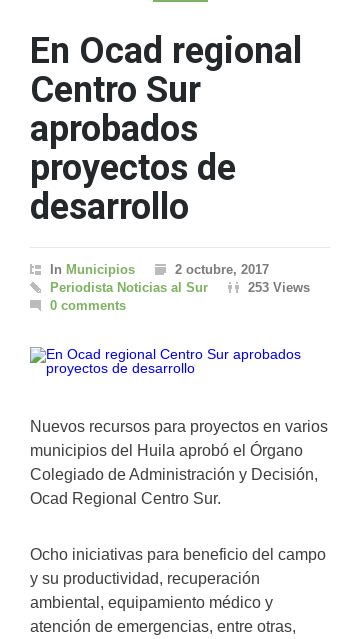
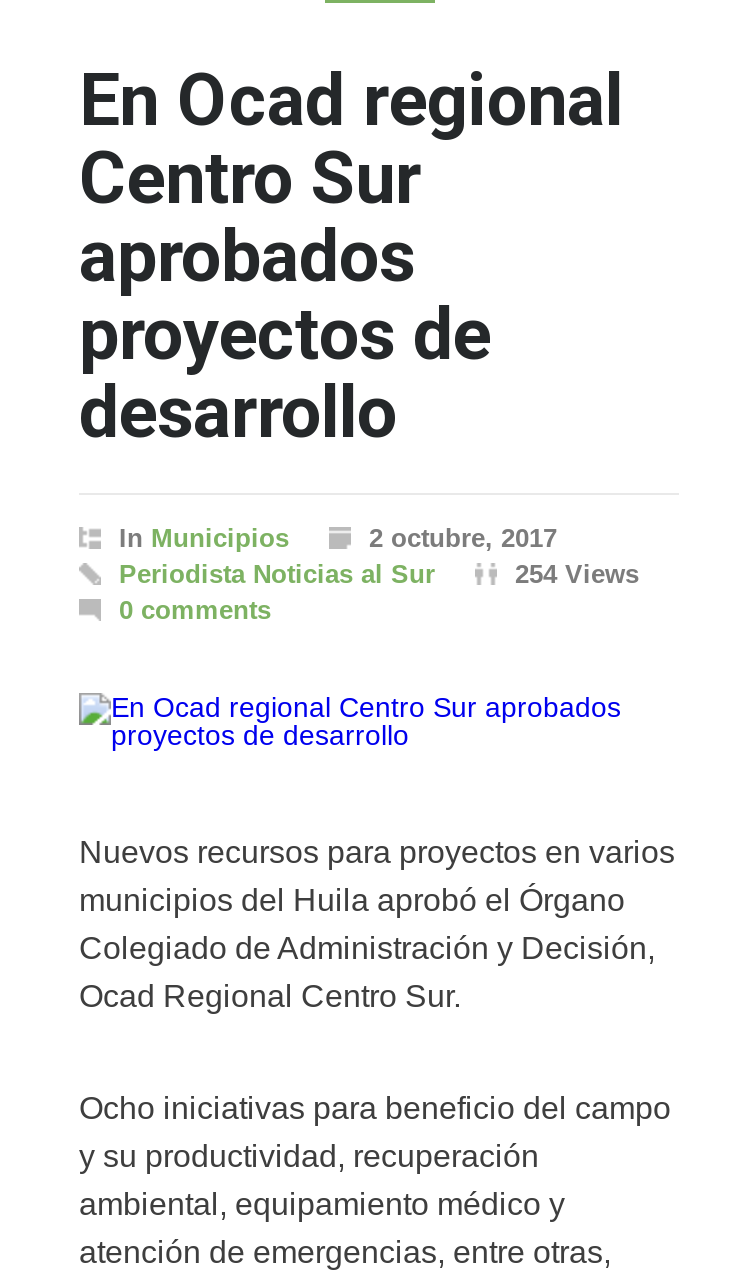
[248,280,310,295] 253 Views -> [515,559,639,589] 254 Views

